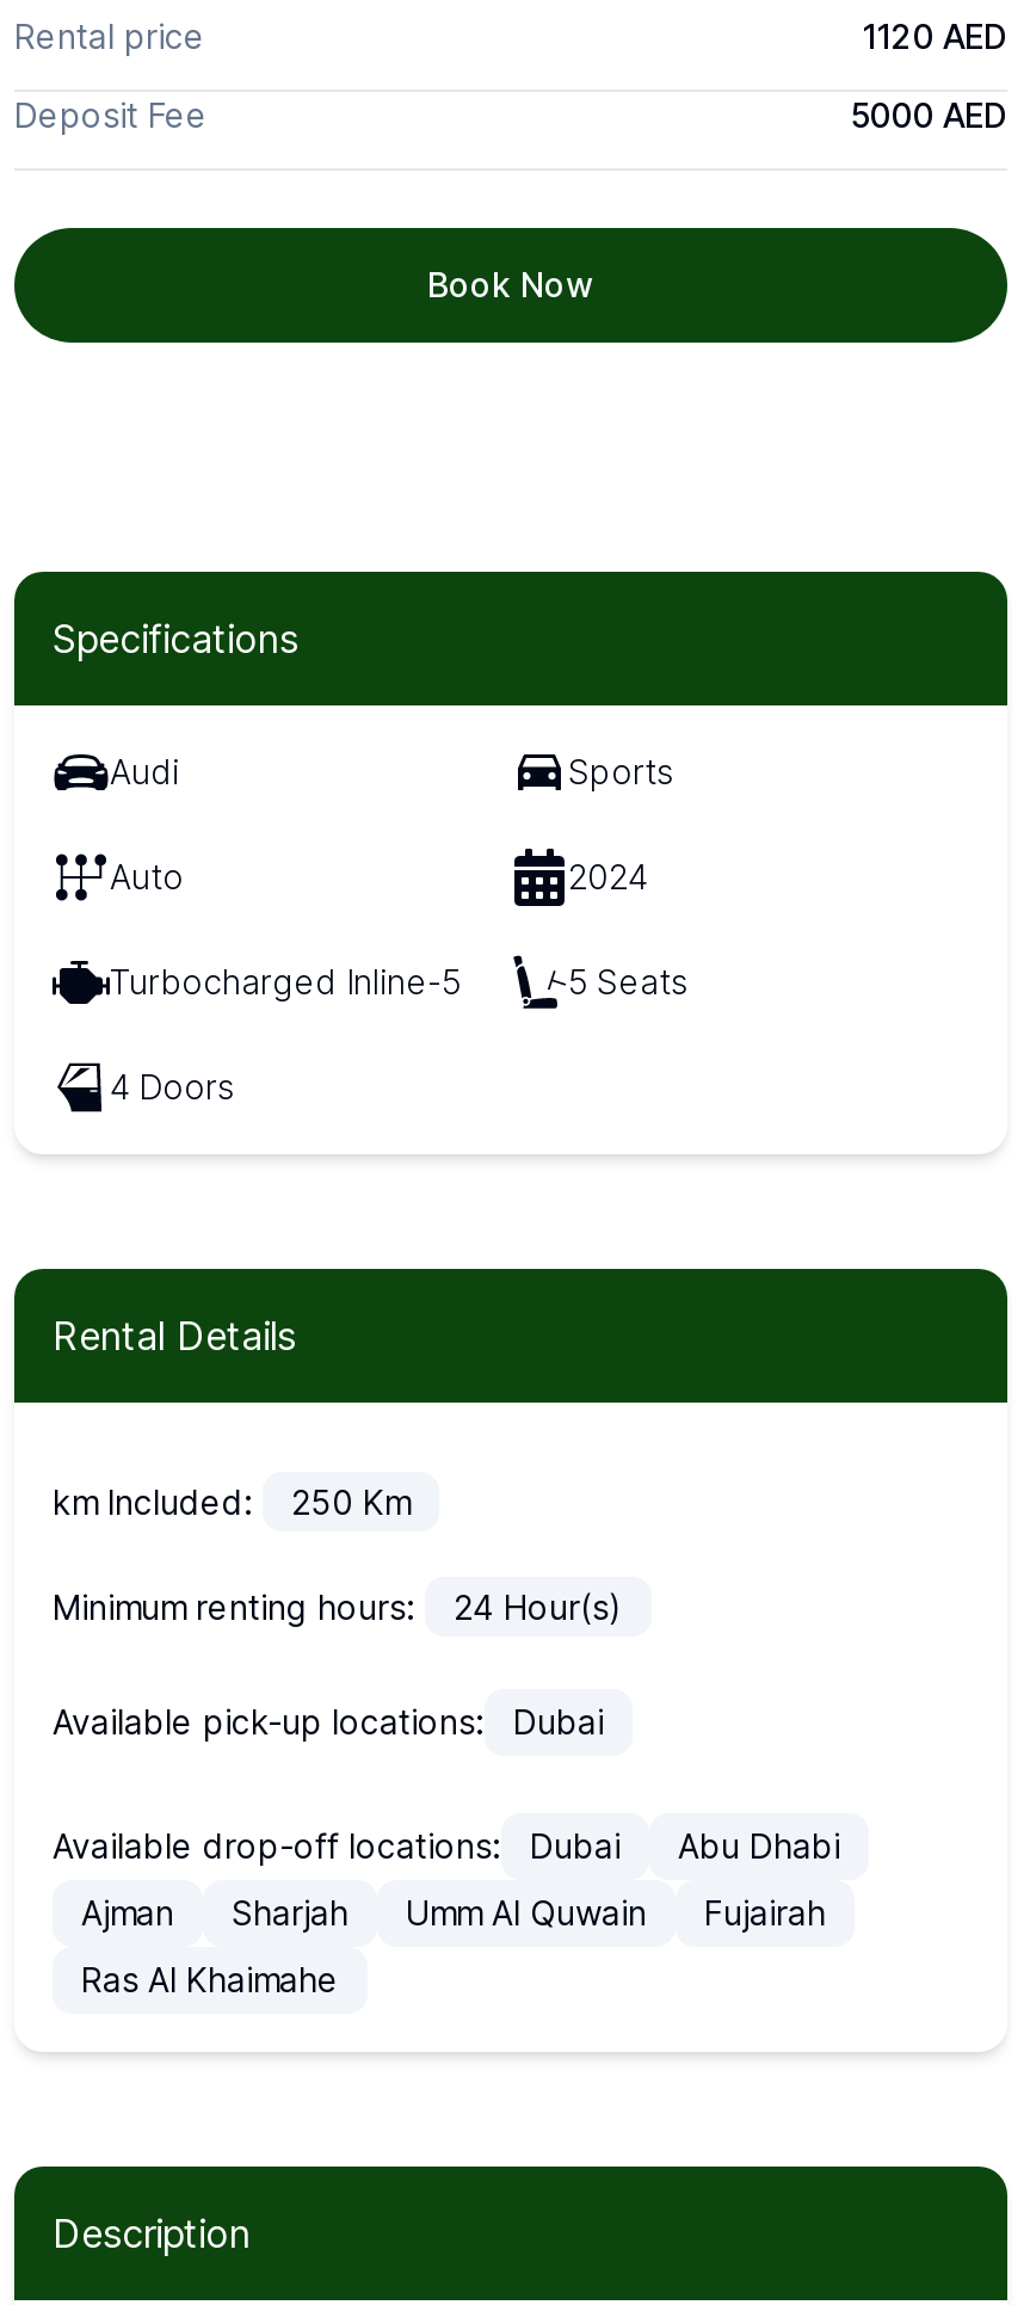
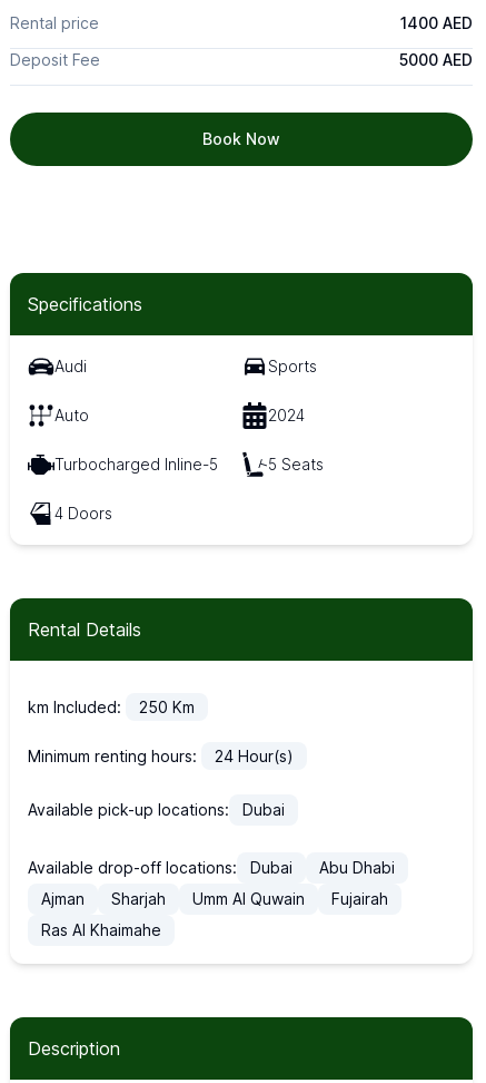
[862,16,1007,56] 1120 AED -> [400,13,473,32] 1400 AED

